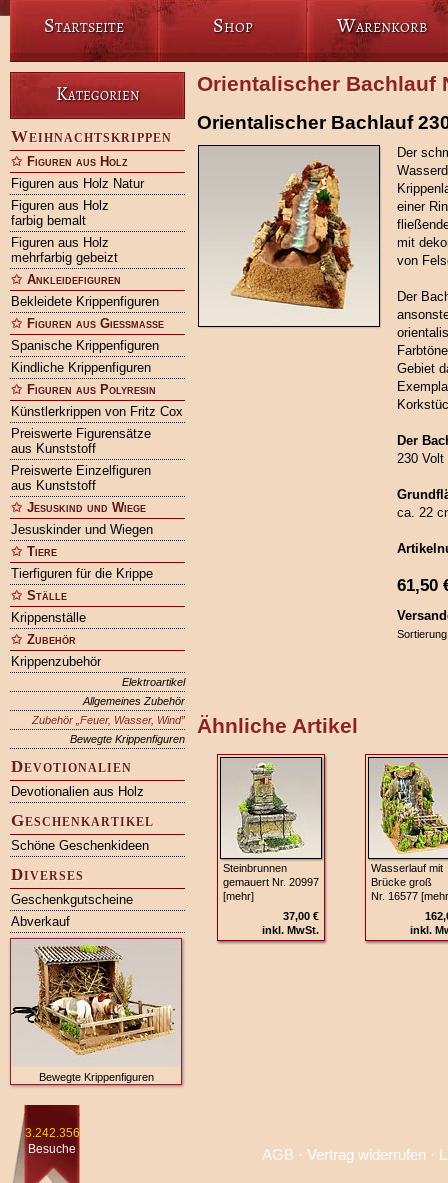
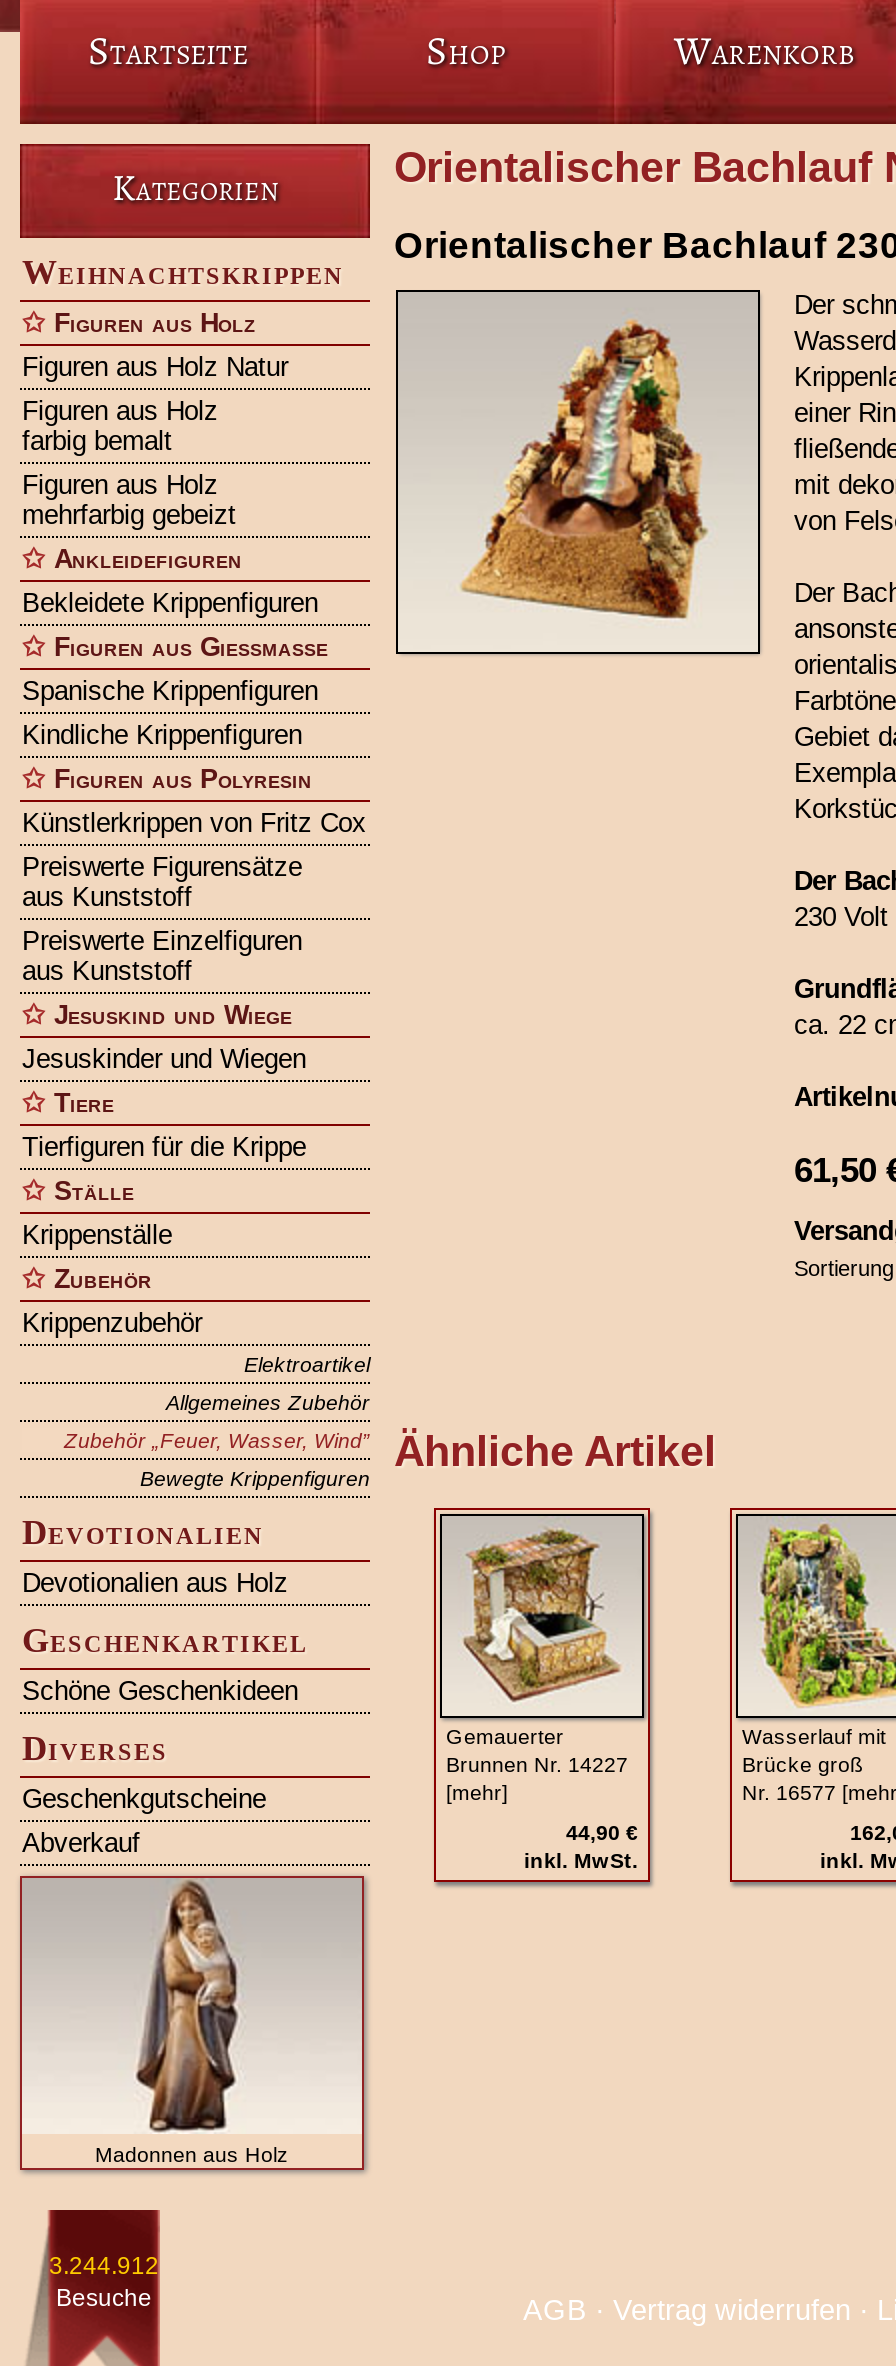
[223,763,319,888] [image] | Steinbrunnen | gemauert Nr. 20997 -> [446,1528,628,1776] [image] | Gemauerter | Brunnen Nr. 14227
[283,910,319,922] 37,00 € -> [566,1820,638,1844] 44,90 €
[10,939,177,1083] [image] | Bewegte Krippenfiguren -> [22,1880,350,2166] [image] | Madonnen aus Holz
[24,1126,79,1140] 3.242.356 -> [49,2252,159,2280] 3.244.912

